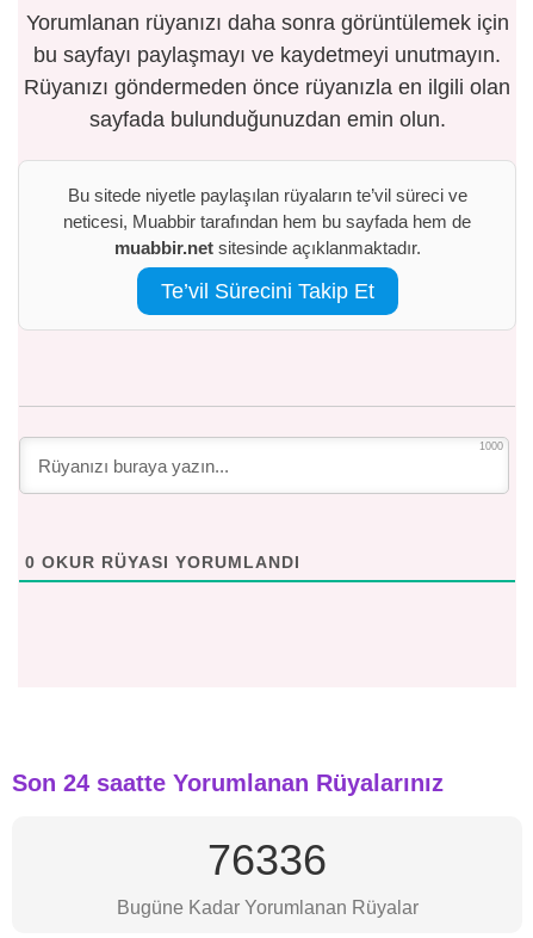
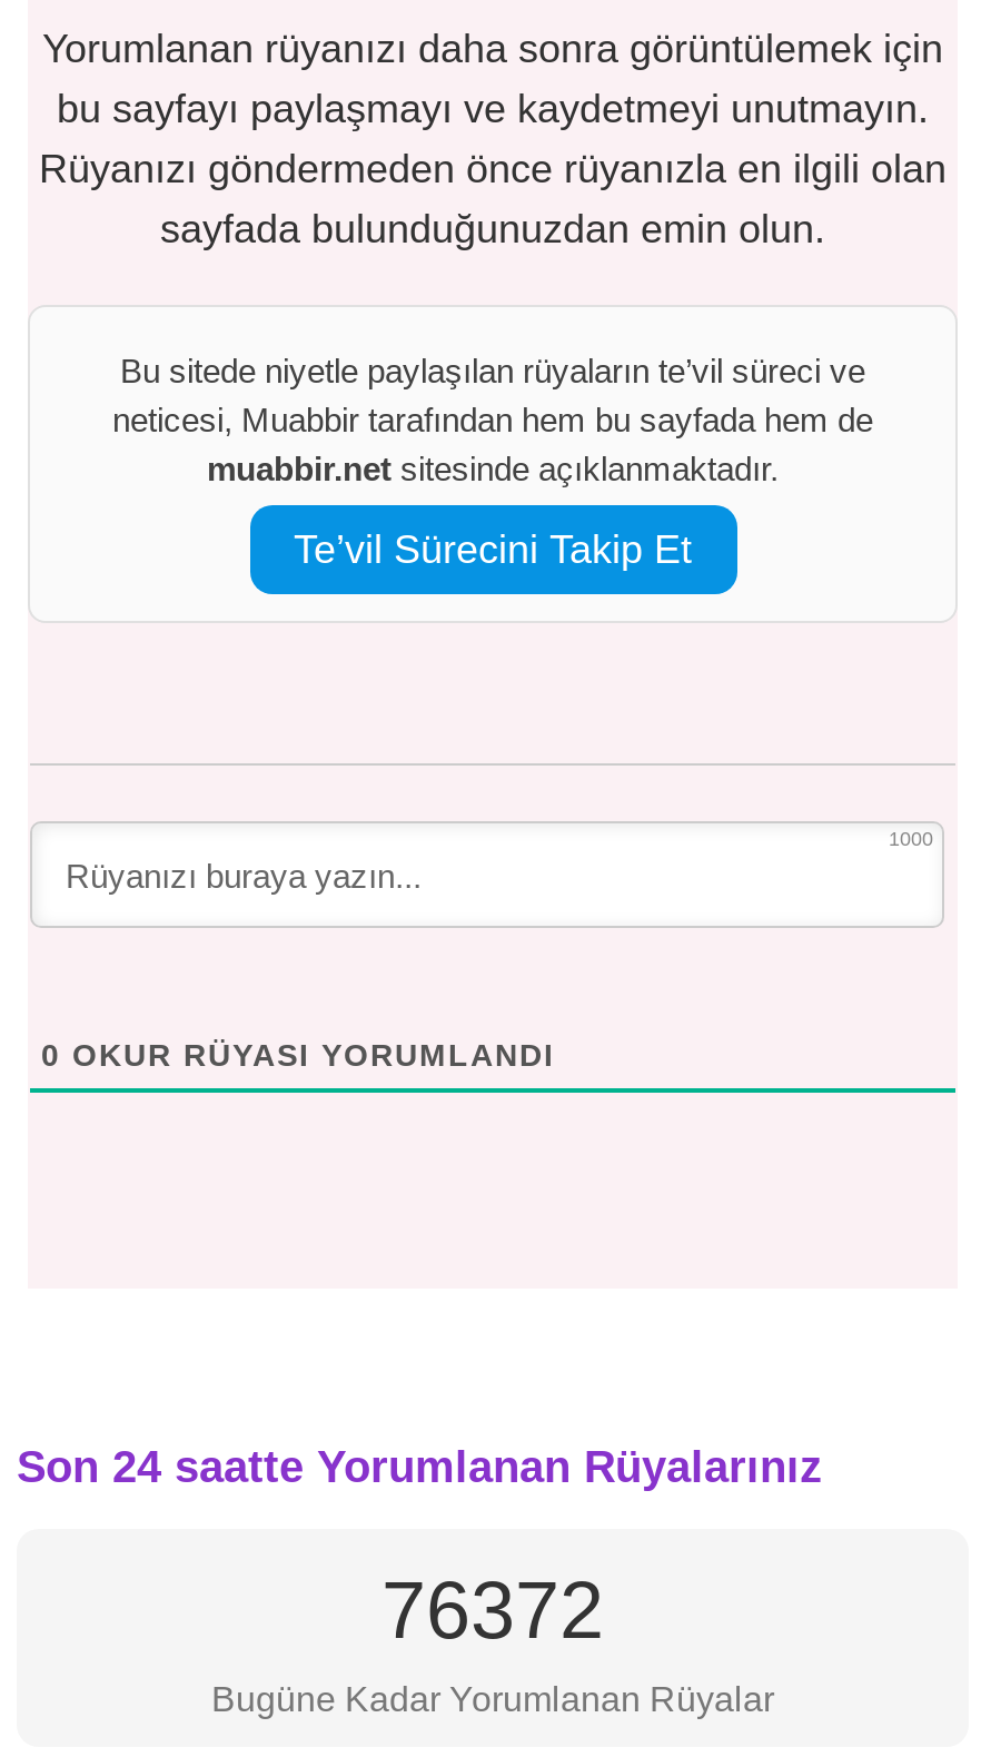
[207,836,327,885] 76336 -> [381,1565,604,1656] 76372

